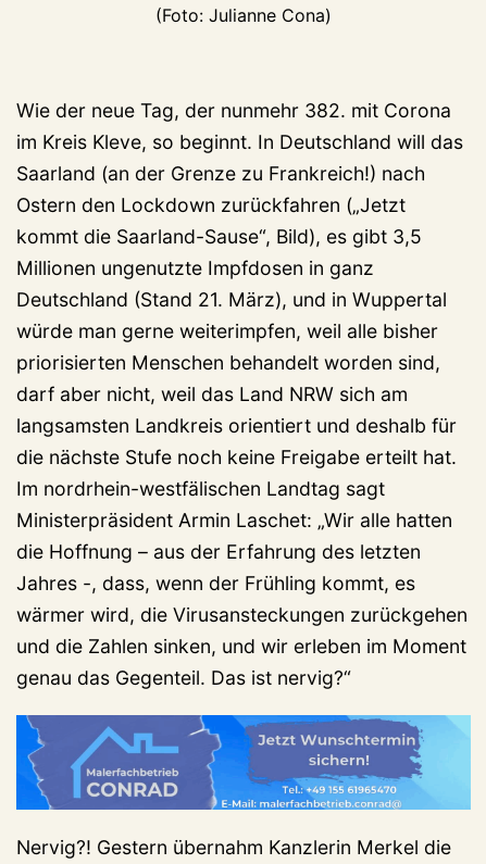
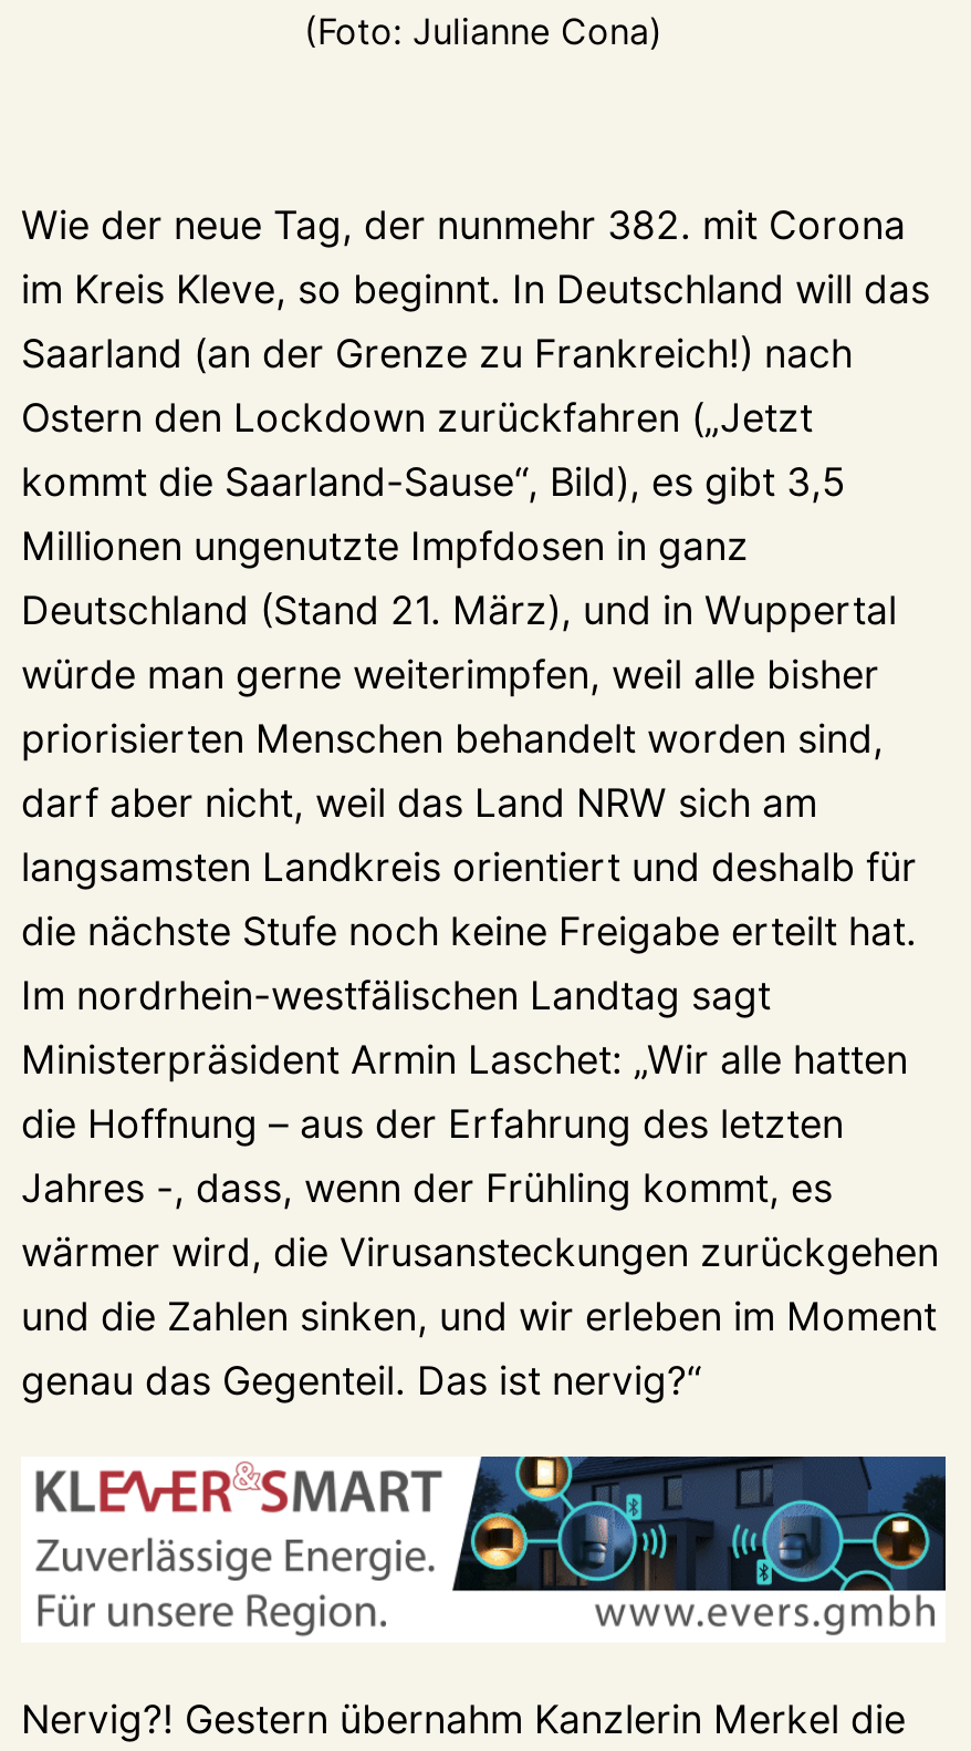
[15,714,472,811] [image] -> [21,1454,948,1640] [image]

